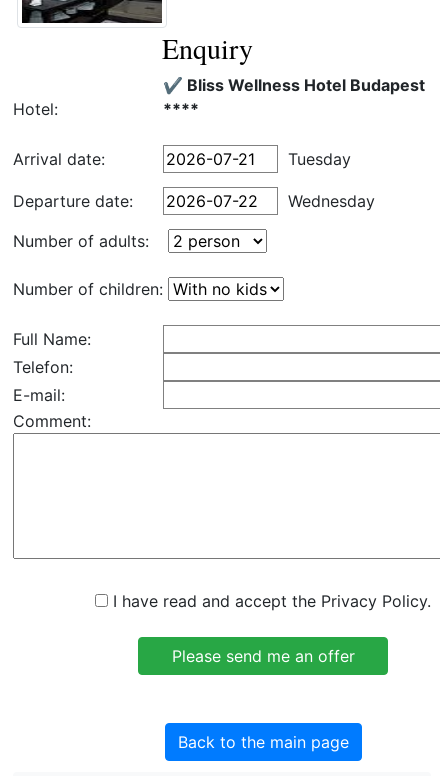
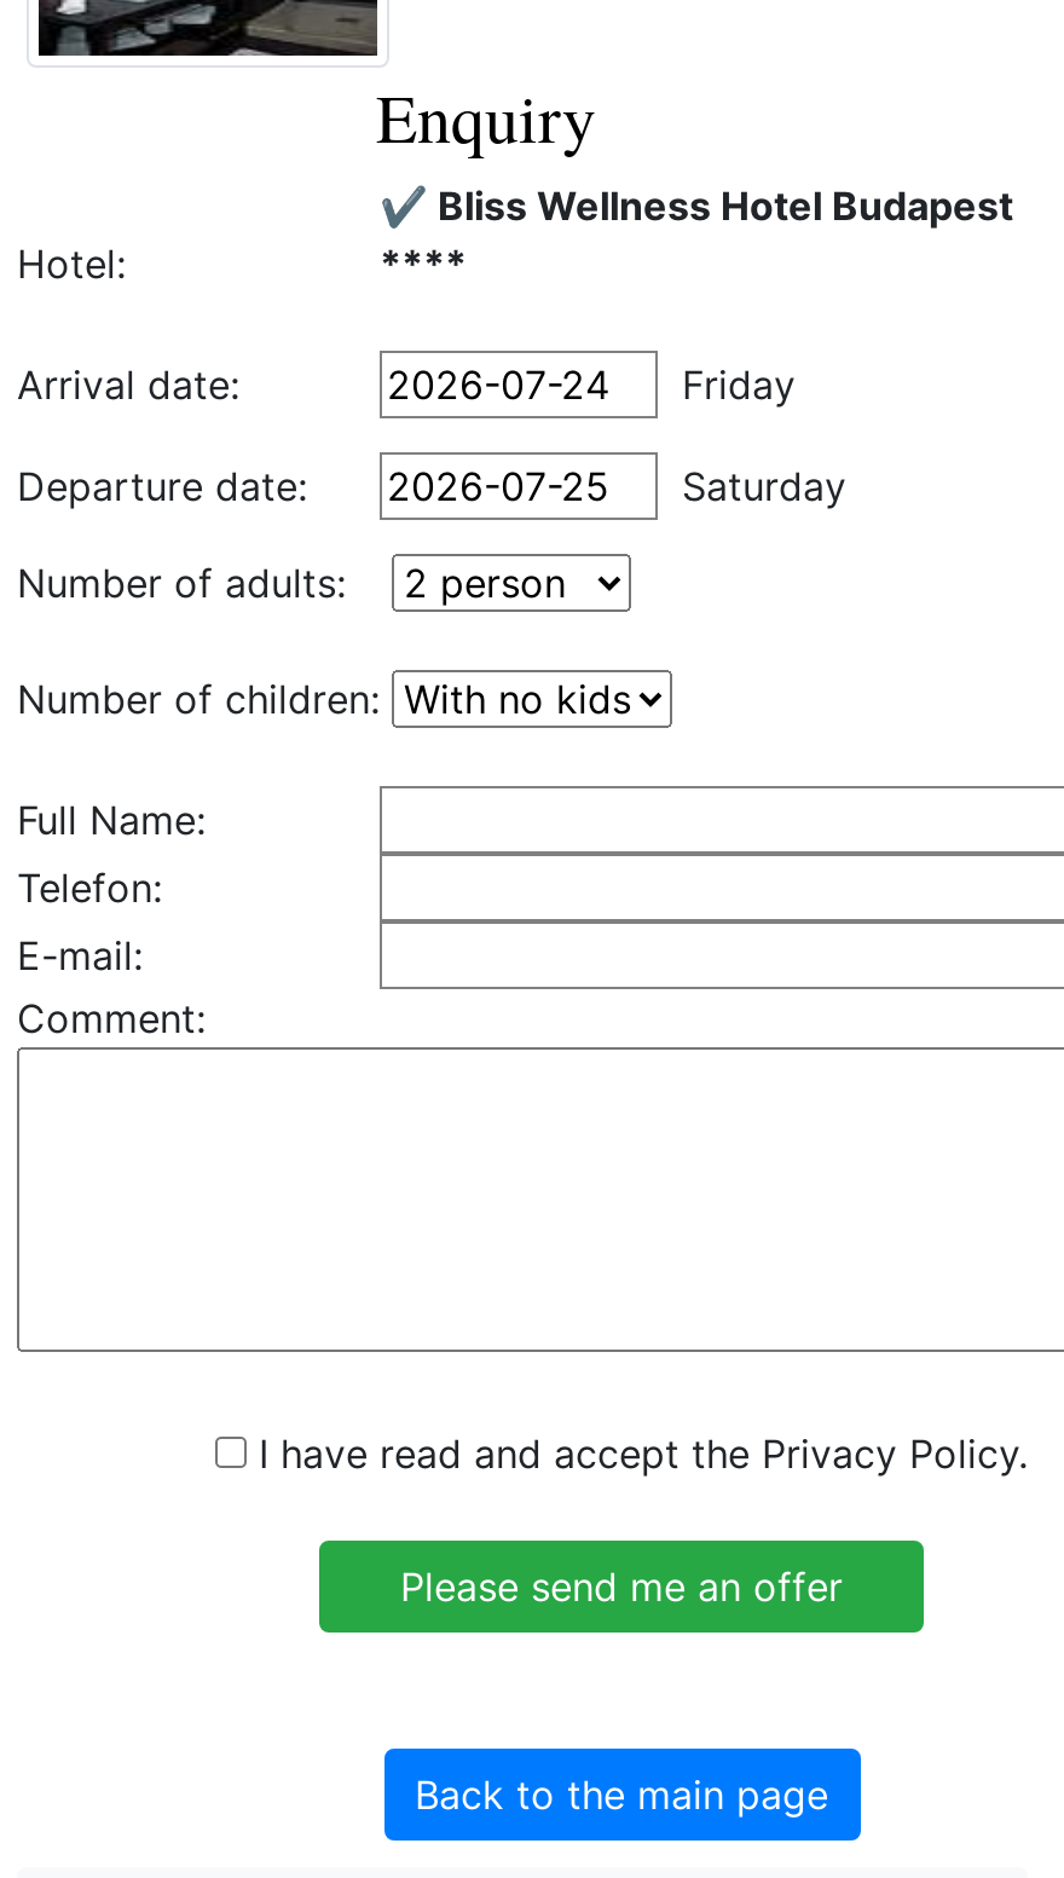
[288,149,351,169] Tuesday -> [682,360,796,409] Friday
[288,191,375,211] Wednesday -> [682,462,846,510] Saturday

